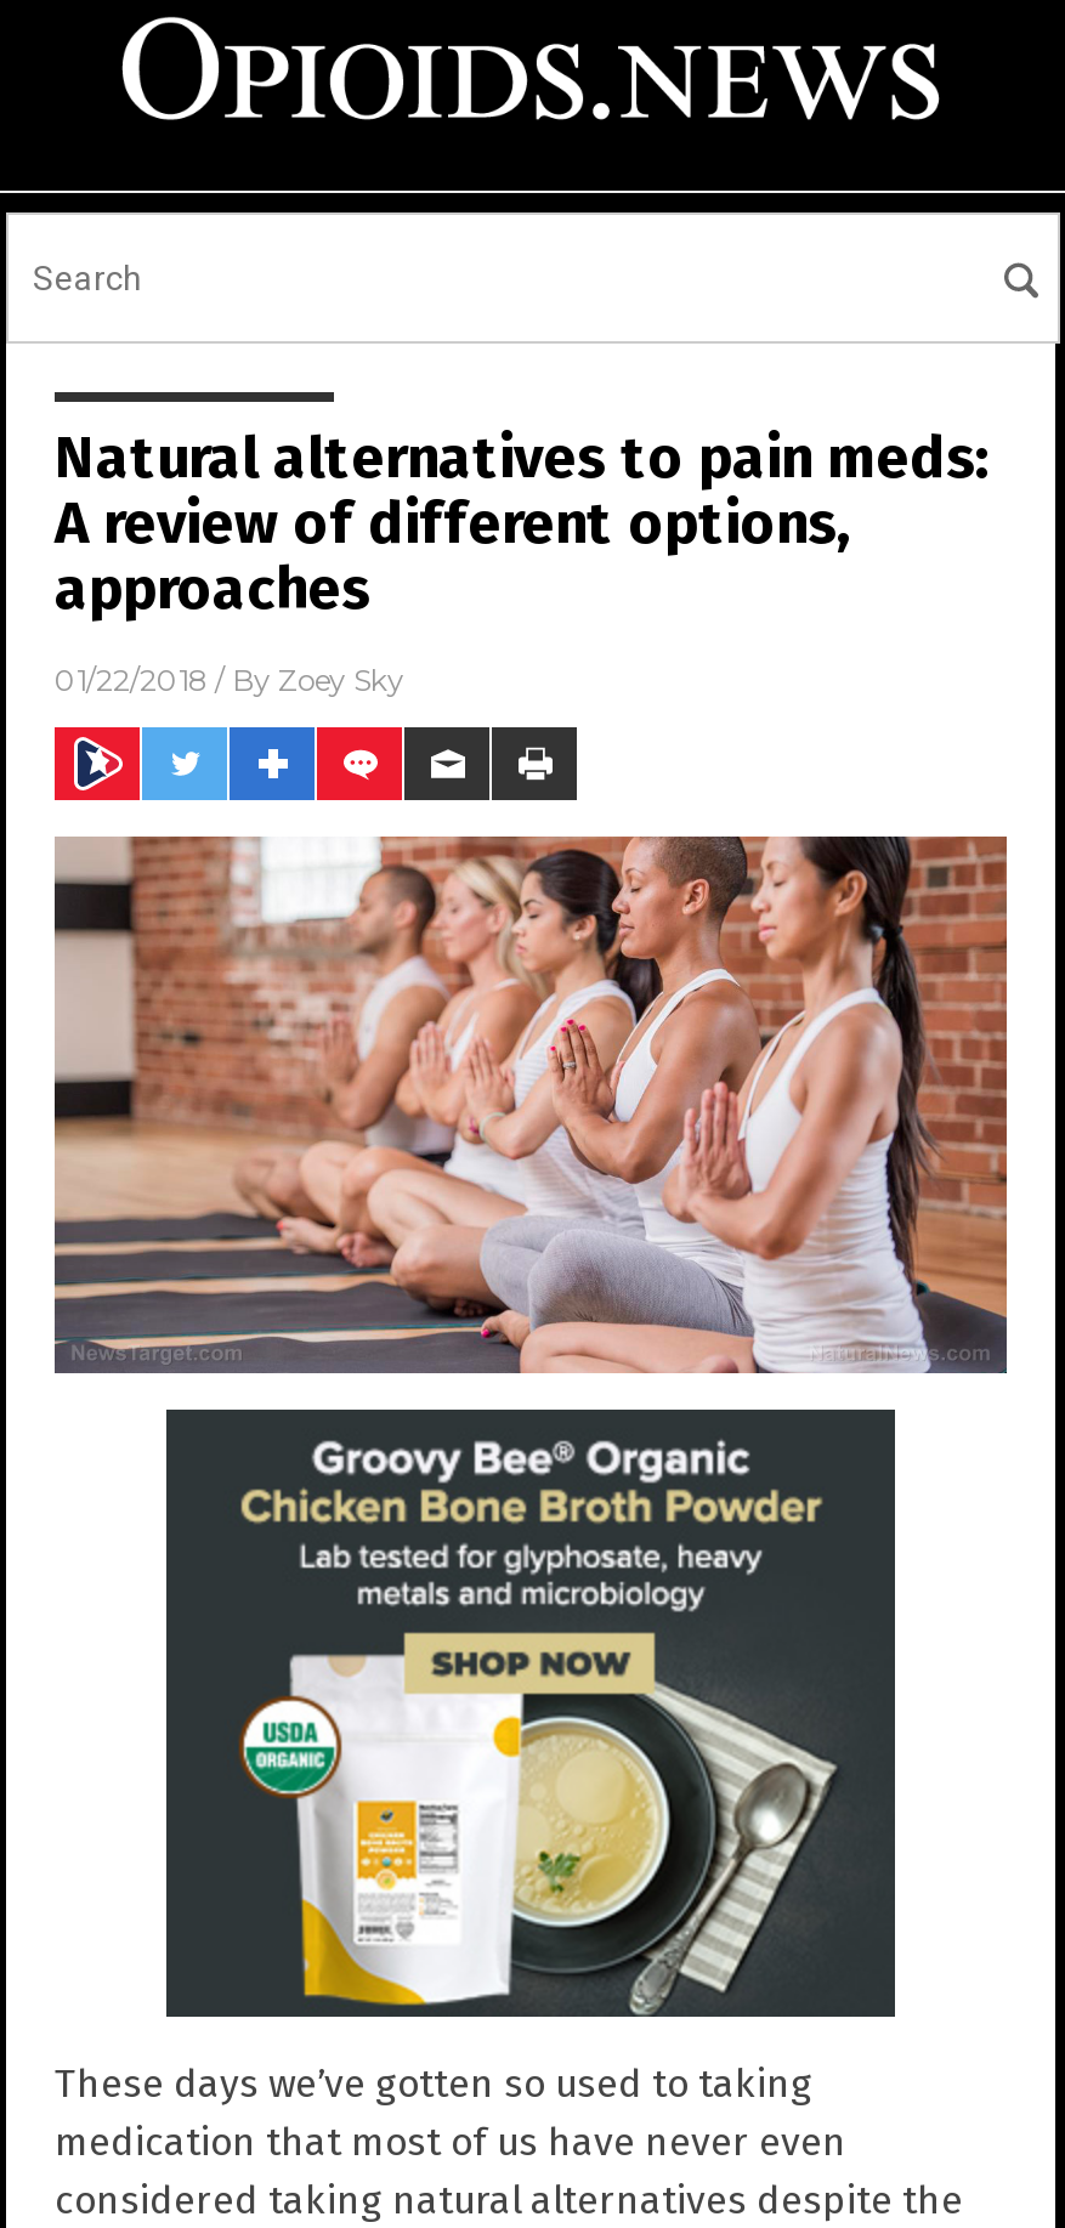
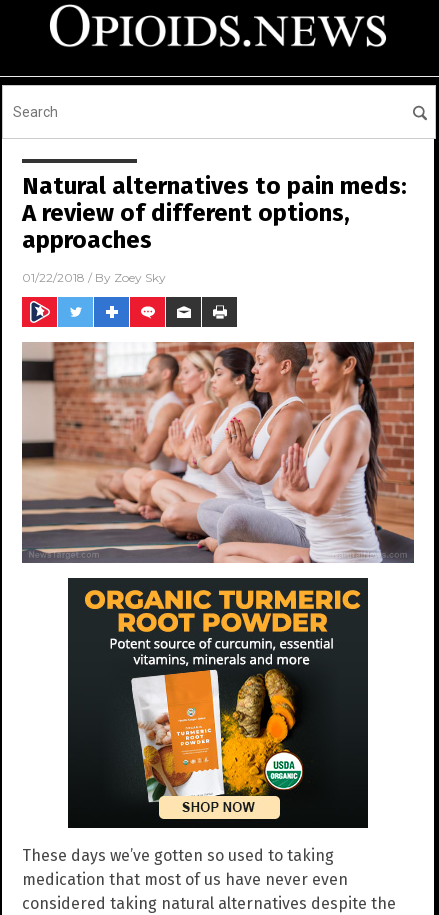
[166,1439,888,2017] [image] -> [69,589,367,828] [image]

